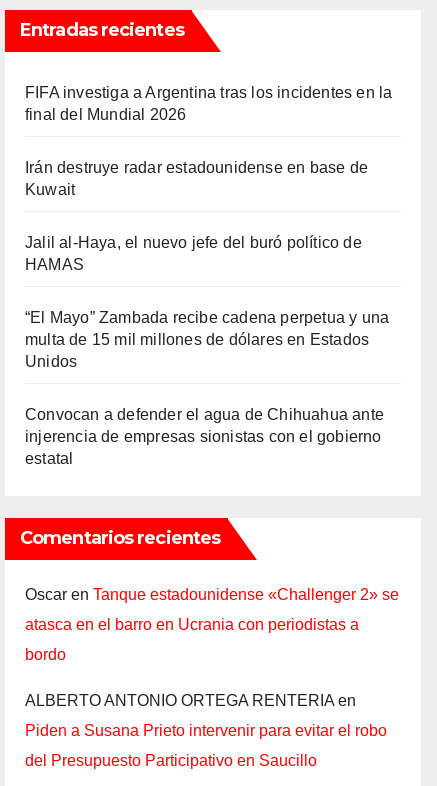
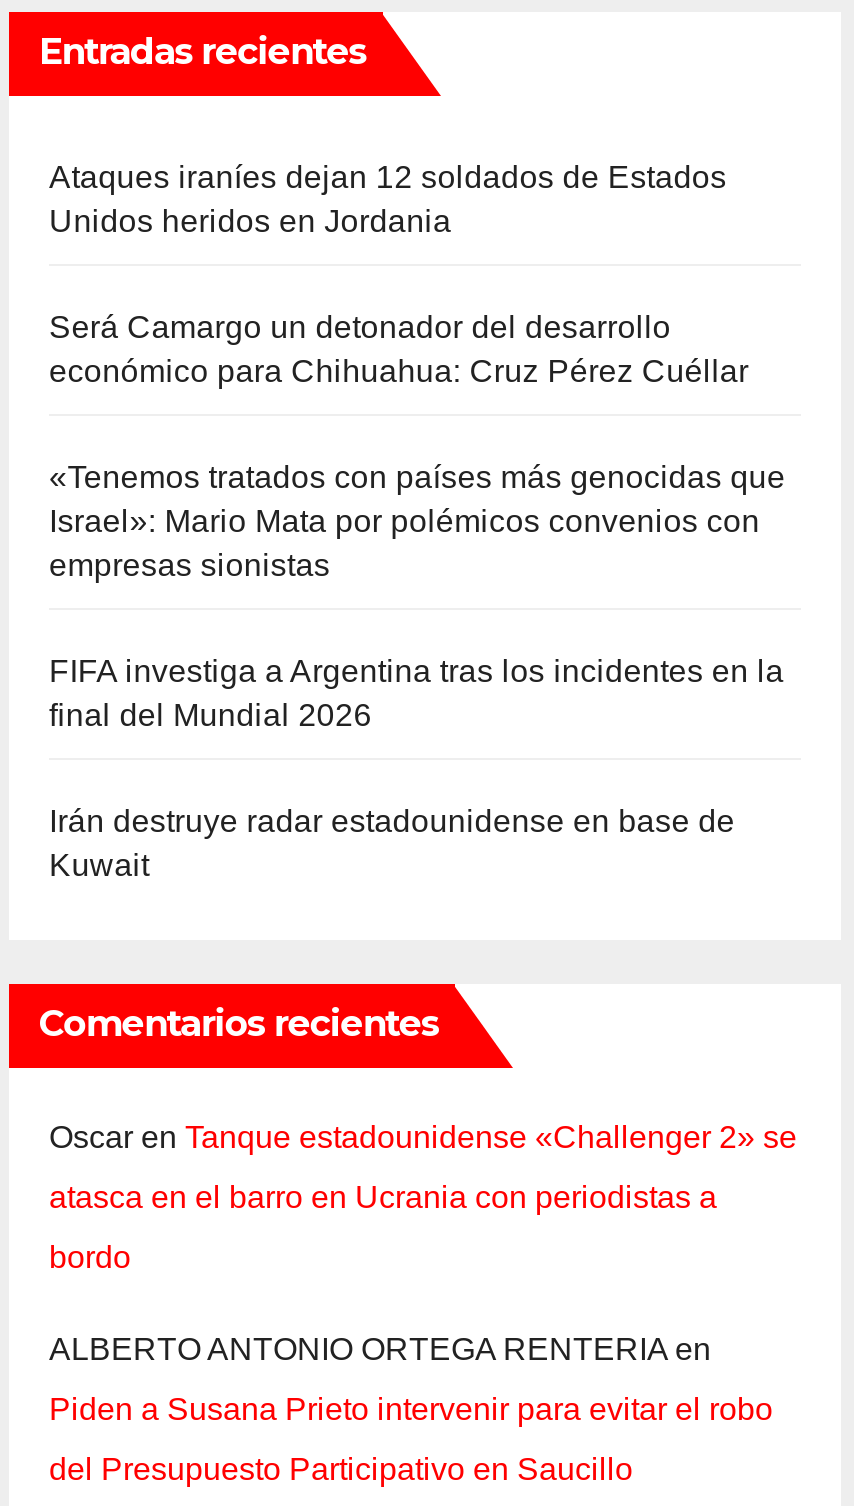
none -> [49,160,785,582] Ataques iraníes dejan 12 soldados de Estados | Unidos heridos en Jordania | Será Camargo un detonador del desarrollo | económico para Chihuahua: Cruz Pérez Cuéllar | «Tenemos tratados con países más genocidas que | Israel»: Mario Mata por polémicos convenios con | empresas sionistas
moved [25,84,392,198] -> [49,654,784,882]: FIFA investiga a Argentina tras los incidentes en la | final del Mundial 2026 | Irán destruye radar estadounidense en base de | Kuwait
[25,234,389,467] Jalil al-Haya, el nuevo jefe del buró político de | HAMAS | “El Mayo” Zambada recibe cadena perpetua y una | multa de 15 mil millones de dólares en Estados | Unidos | Convocan a defender el agua de Chihuahua ante | injerencia de empresas sionistas con el gobierno | estatal -> none

